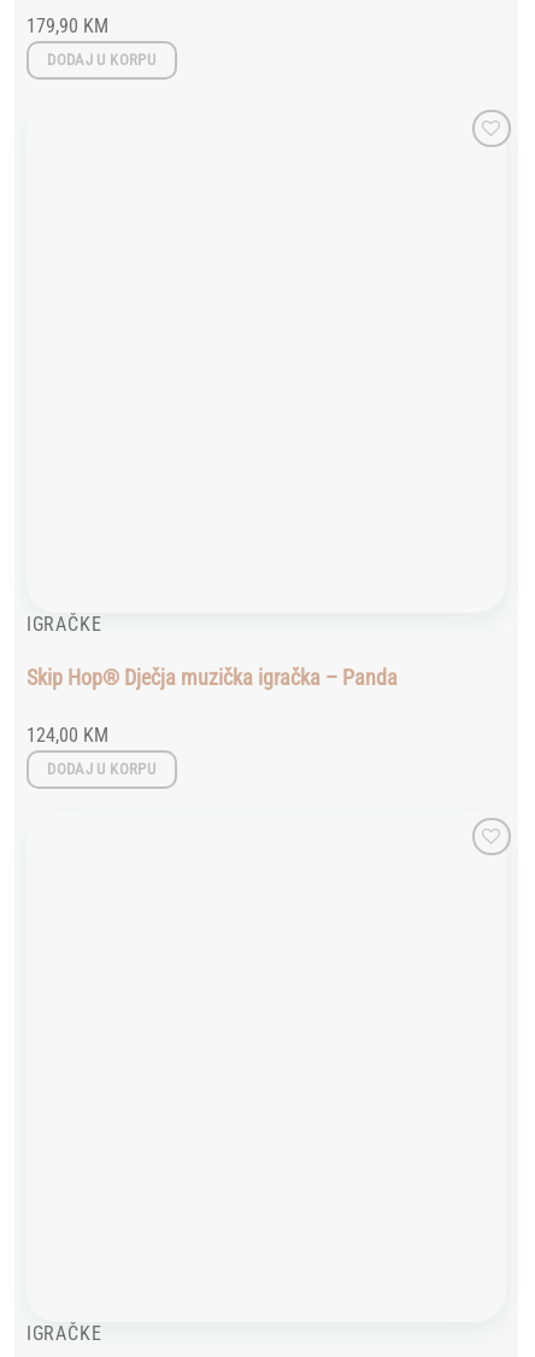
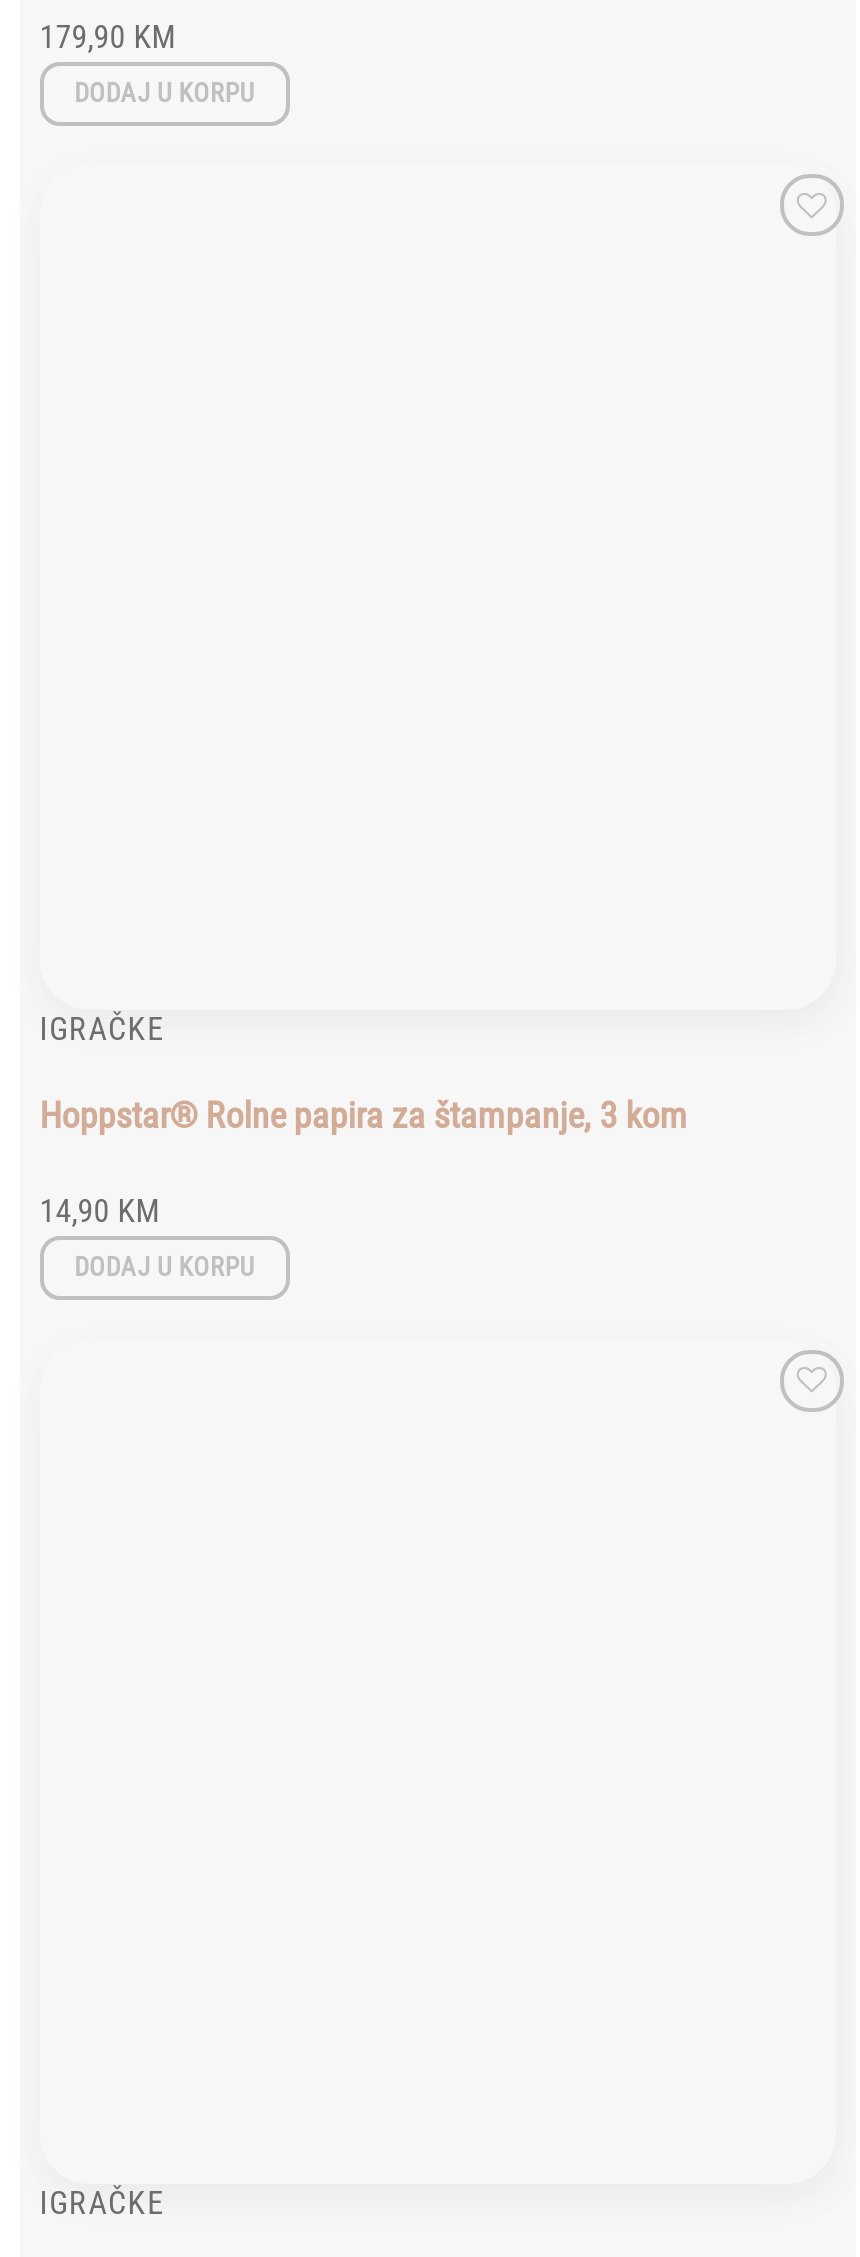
[26,665,397,690] Skip Hop® Dječja muzička igračka – Panda -> [40,1095,688,1137] Hoppstar® Rolne papira za štampanje, 3 kom
[26,723,108,746] 124,00 KM -> [40,1192,160,1230] 14,90 KM

